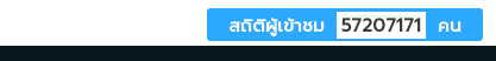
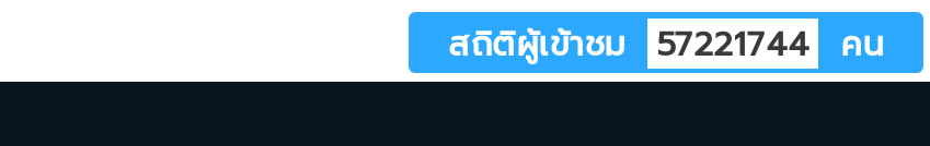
[229,11,462,38] สถิติผู้เข้าชม 57207171 คน -> [448,18,884,68] สถิติผู้เข้าชม 57221744 คน

